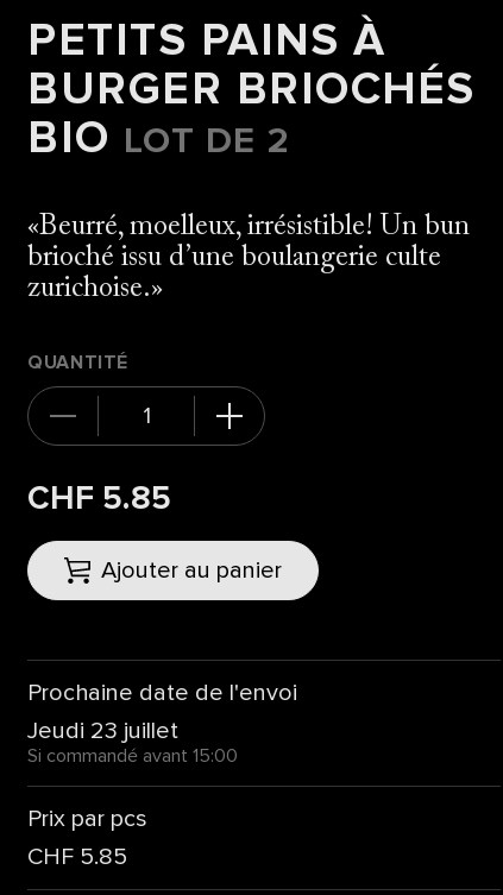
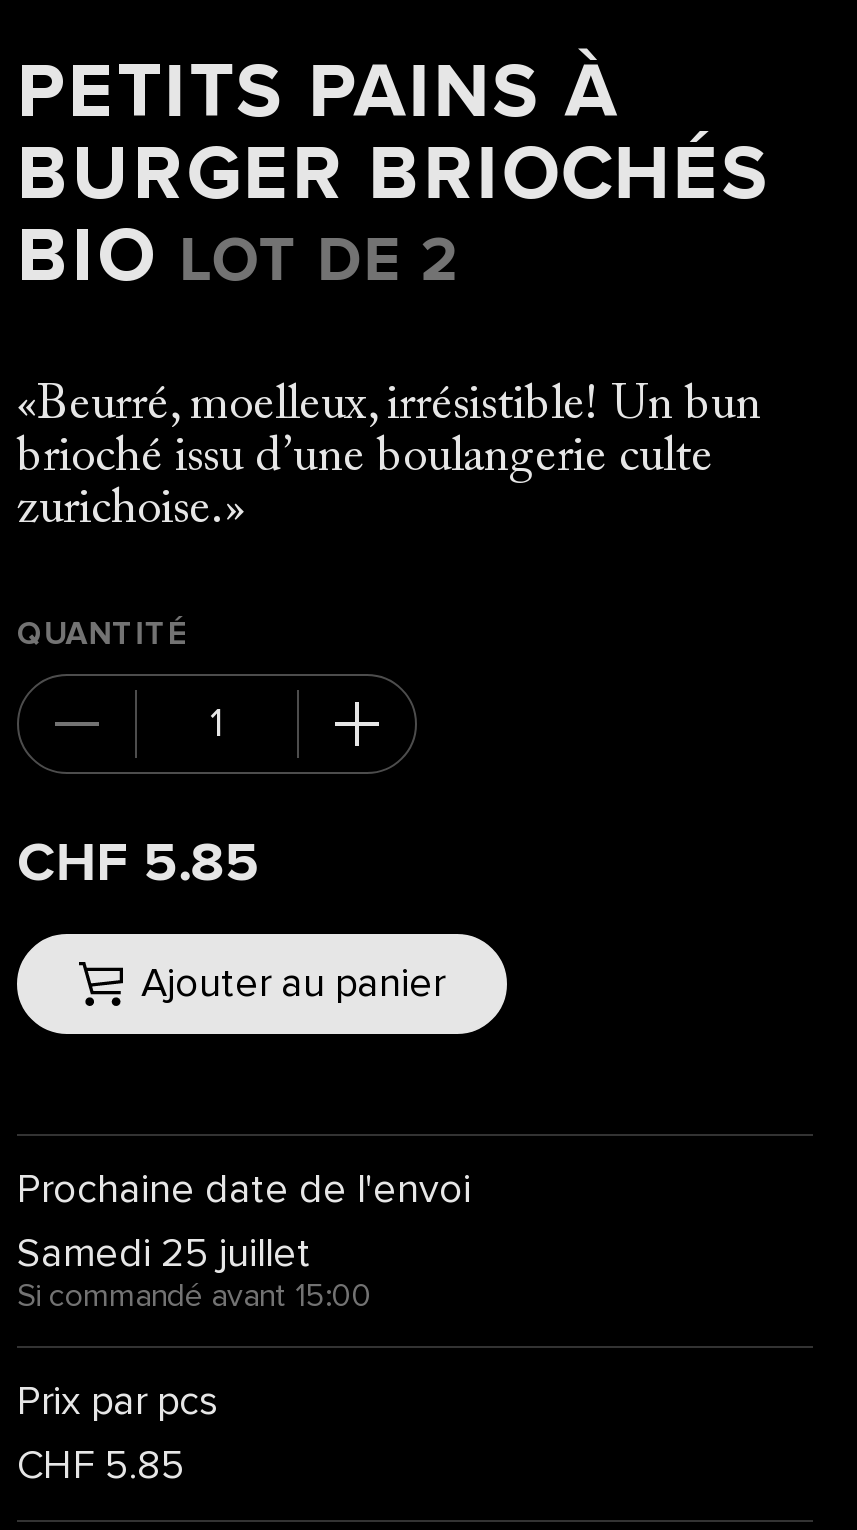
[27,719,178,743] Jeudi 23 juillet -> [17,1235,311,1275] Samedi 25 juillet

